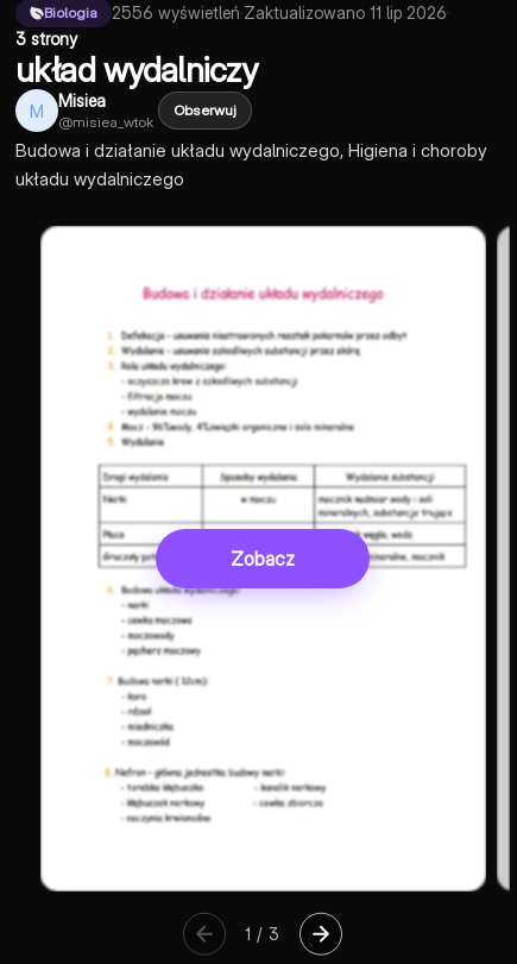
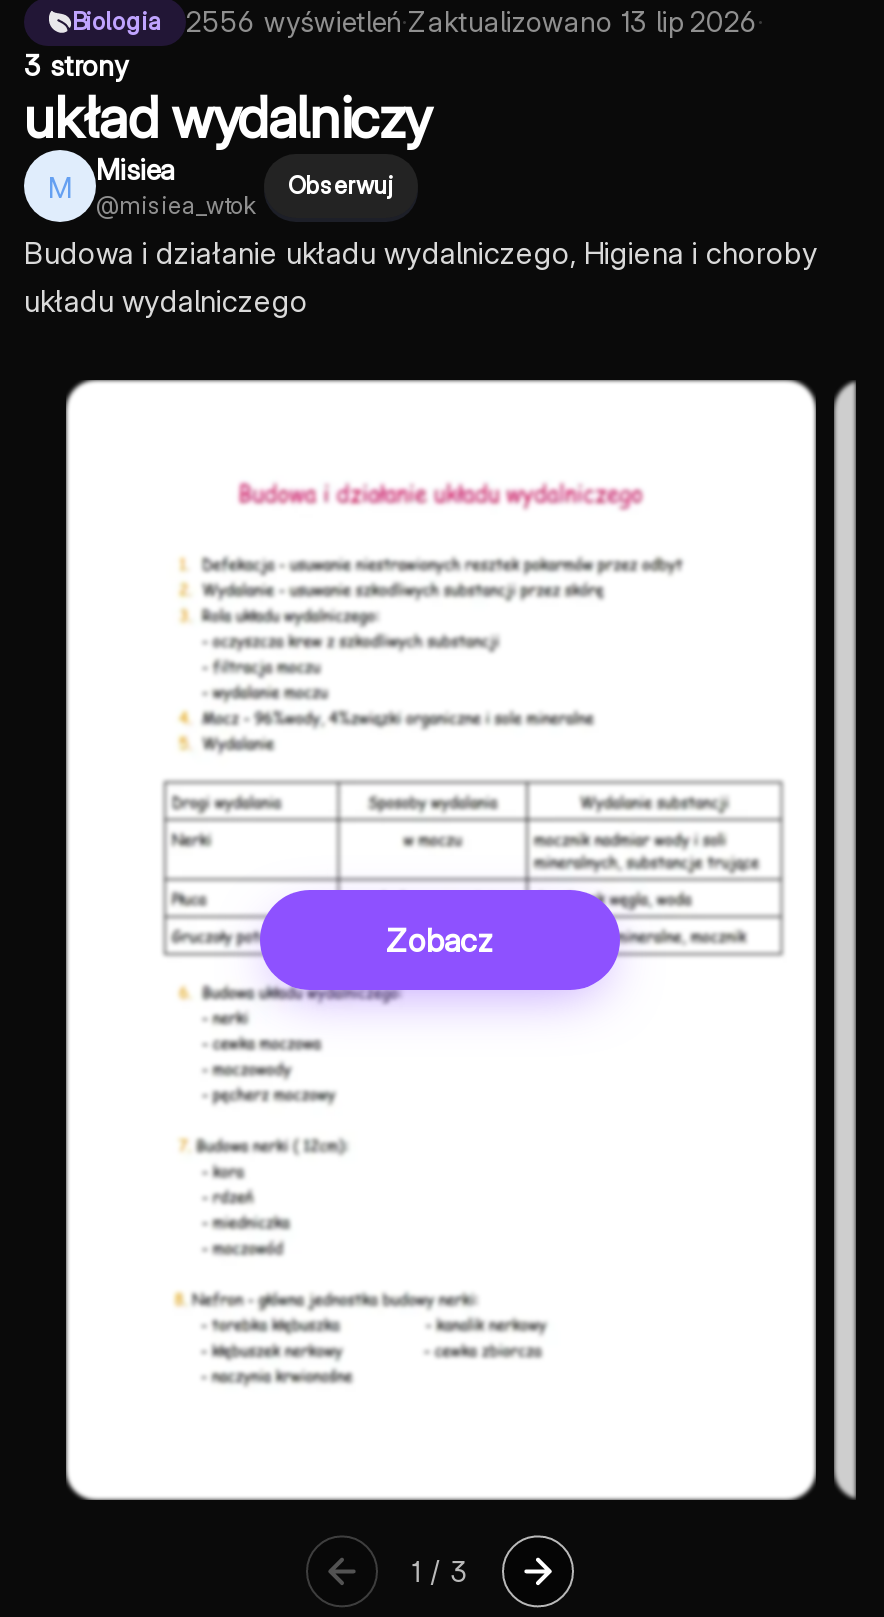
[112,2,450,23] 2556 wyświetleń·Zaktualizowano 11 lip 2026 · -> [186,4,764,38] 2556 wyświetleń·Zaktualizowano 13 lip 2026 ·

